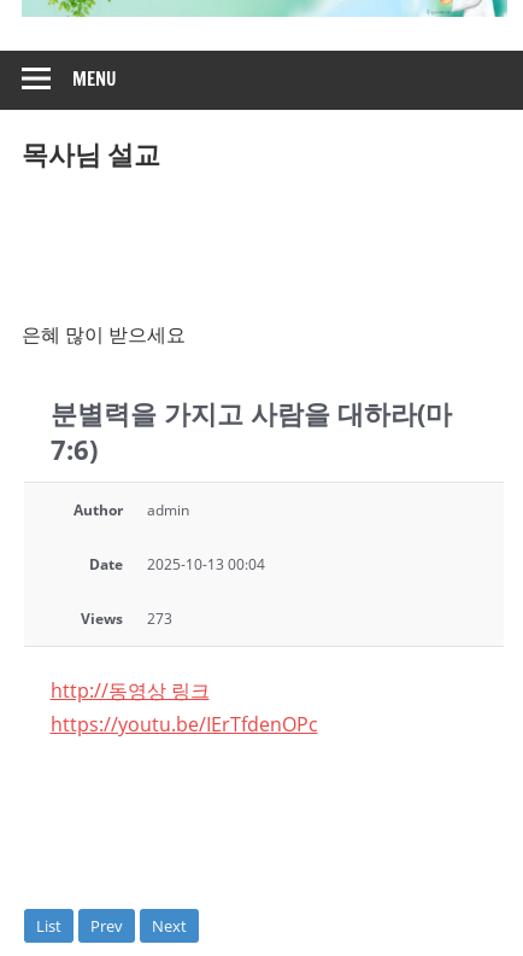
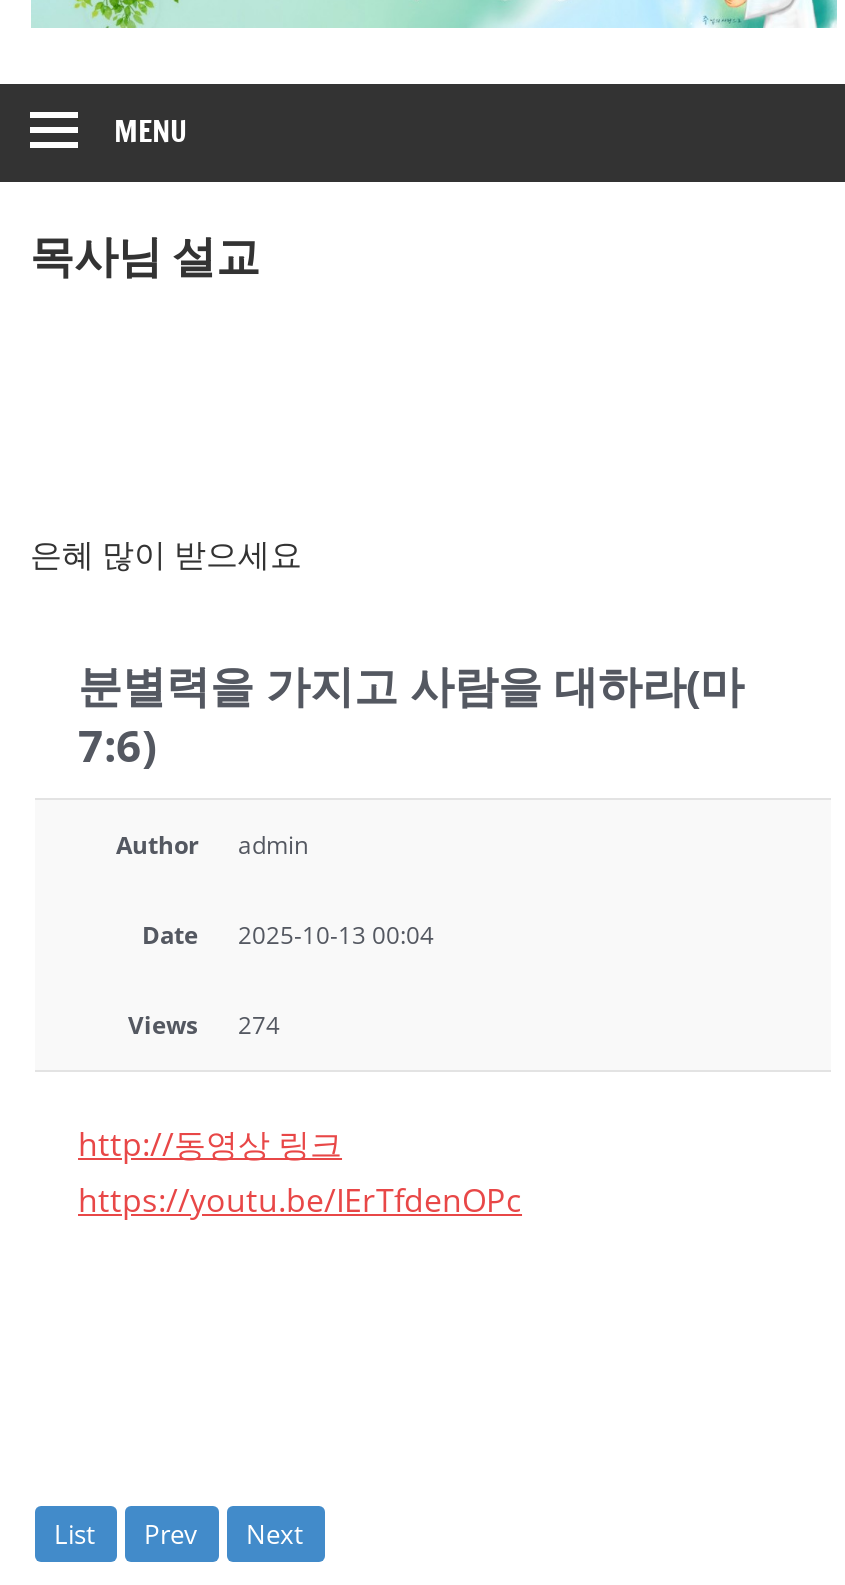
[80,608,172,629] Views 273 -> [128,1008,280,1042] Views 274

